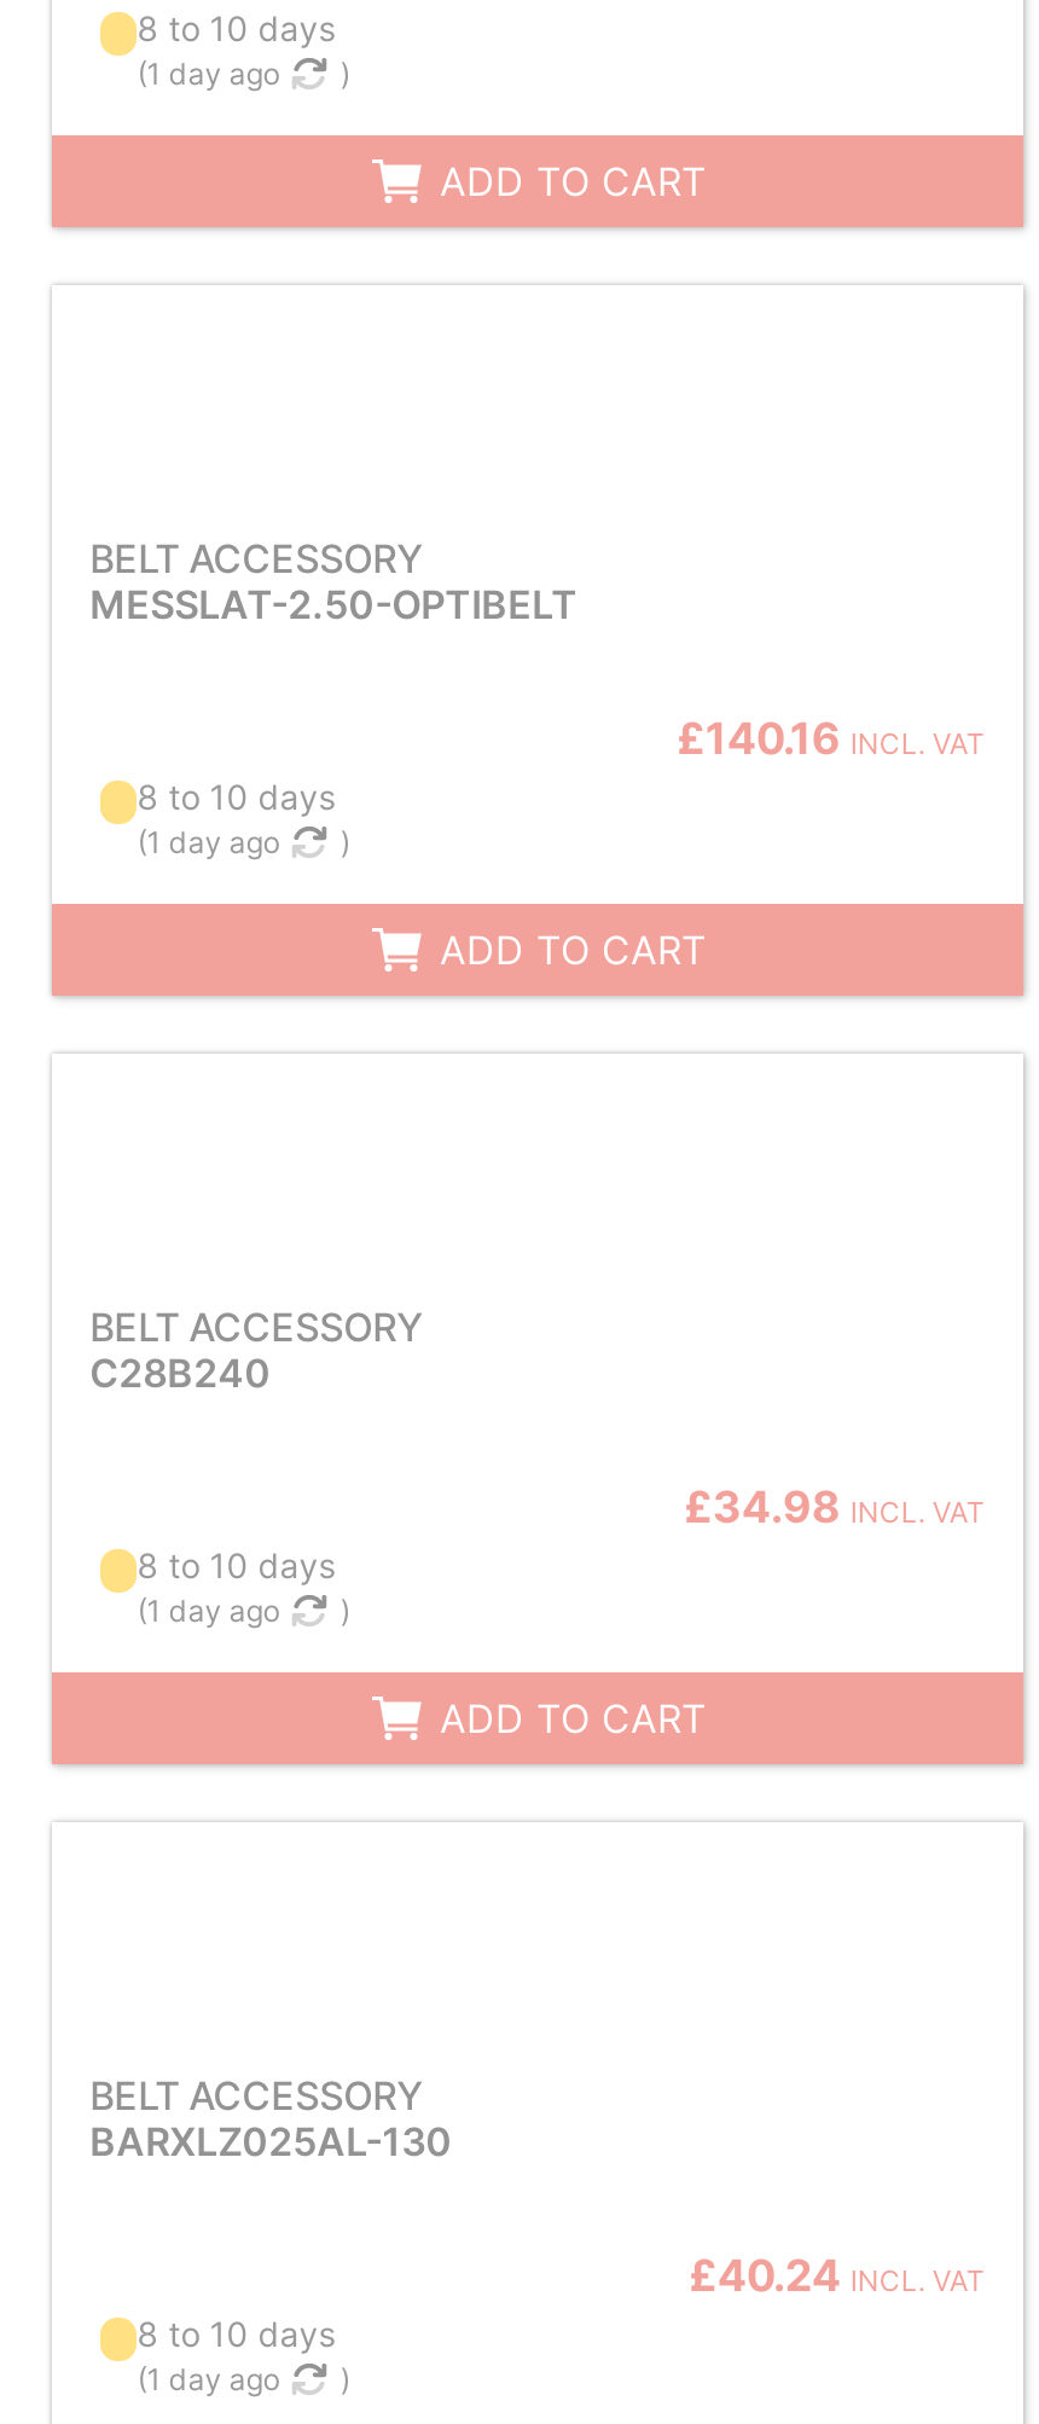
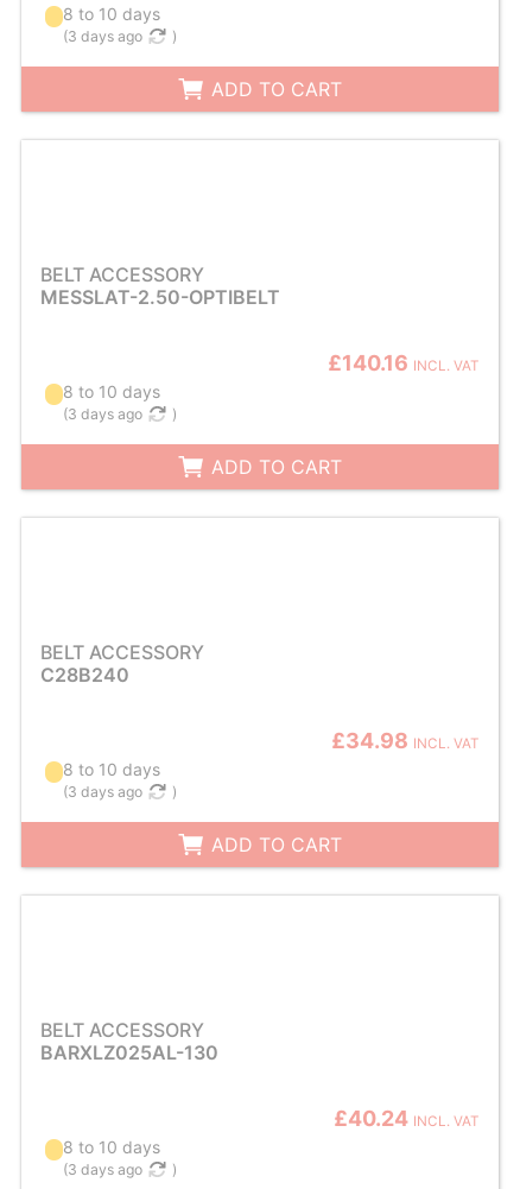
[137,56,280,92] (1 day ago -> [63,27,143,45] (3 days ago
[137,824,280,860] (1 day ago -> [63,405,143,423] (3 days ago
[137,1593,280,1629] (1 day ago -> [63,783,143,801] (3 days ago
[137,2361,280,2397] (1 day ago -> [63,1160,143,1178] (3 days ago

